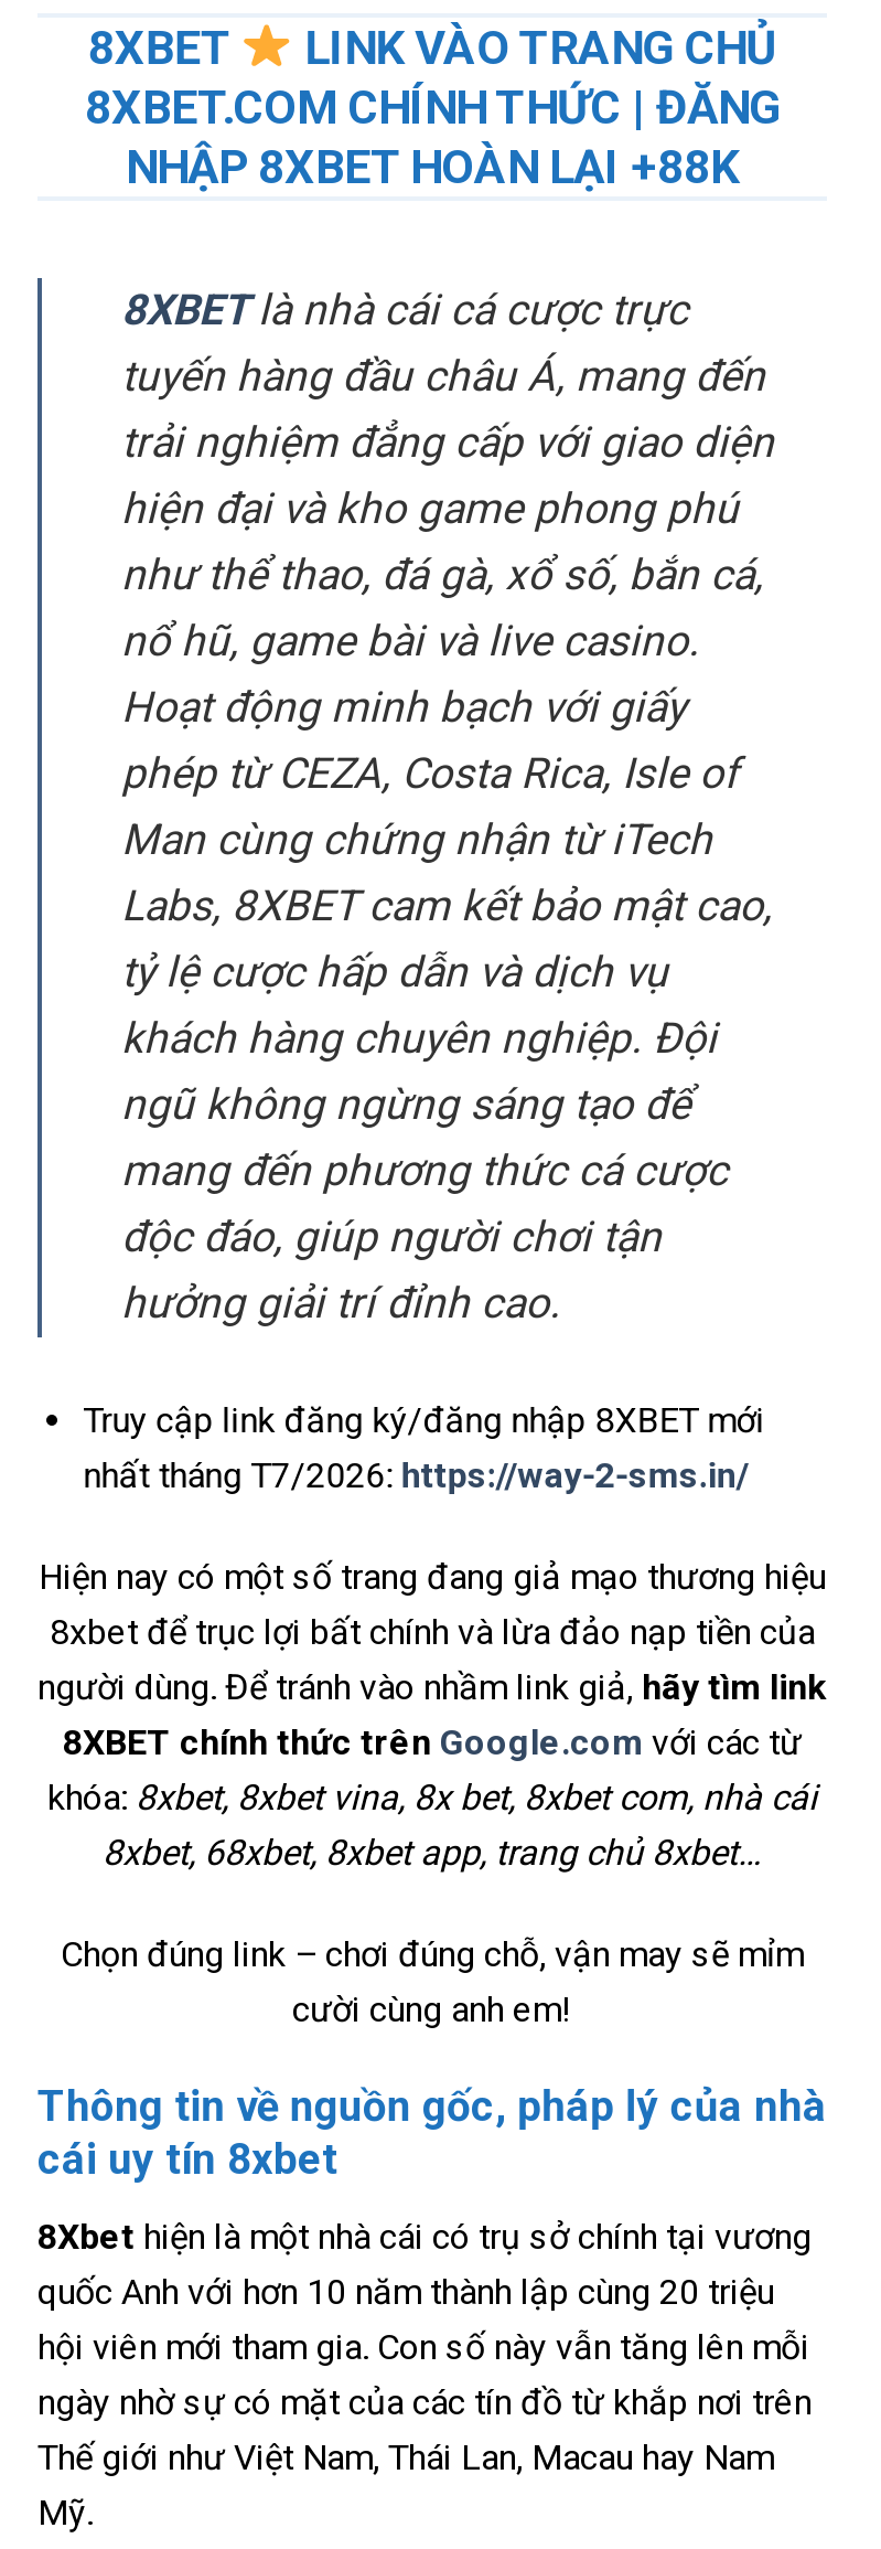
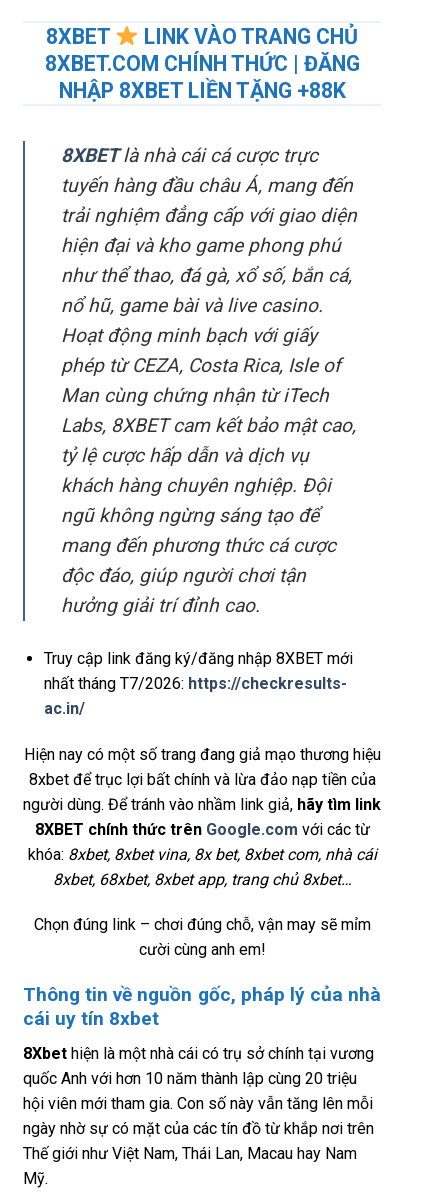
[126,138,739,194] NHẬP 8XBET HOÀN LẠI +88K -> [58,78,345,103] NHẬP 8XBET LIỀN TẶNG +88K
[83,1454,749,1496] nhất tháng T7/2026: https://way-2-sms.in/ -> [44,674,347,718] nhất tháng T7/2026: https://checkresults- | ac.in/

